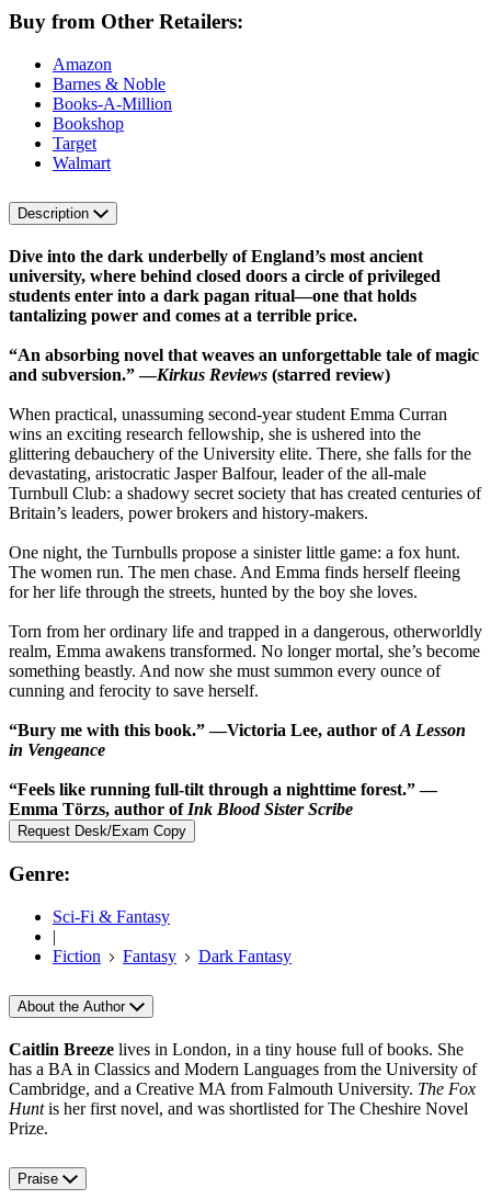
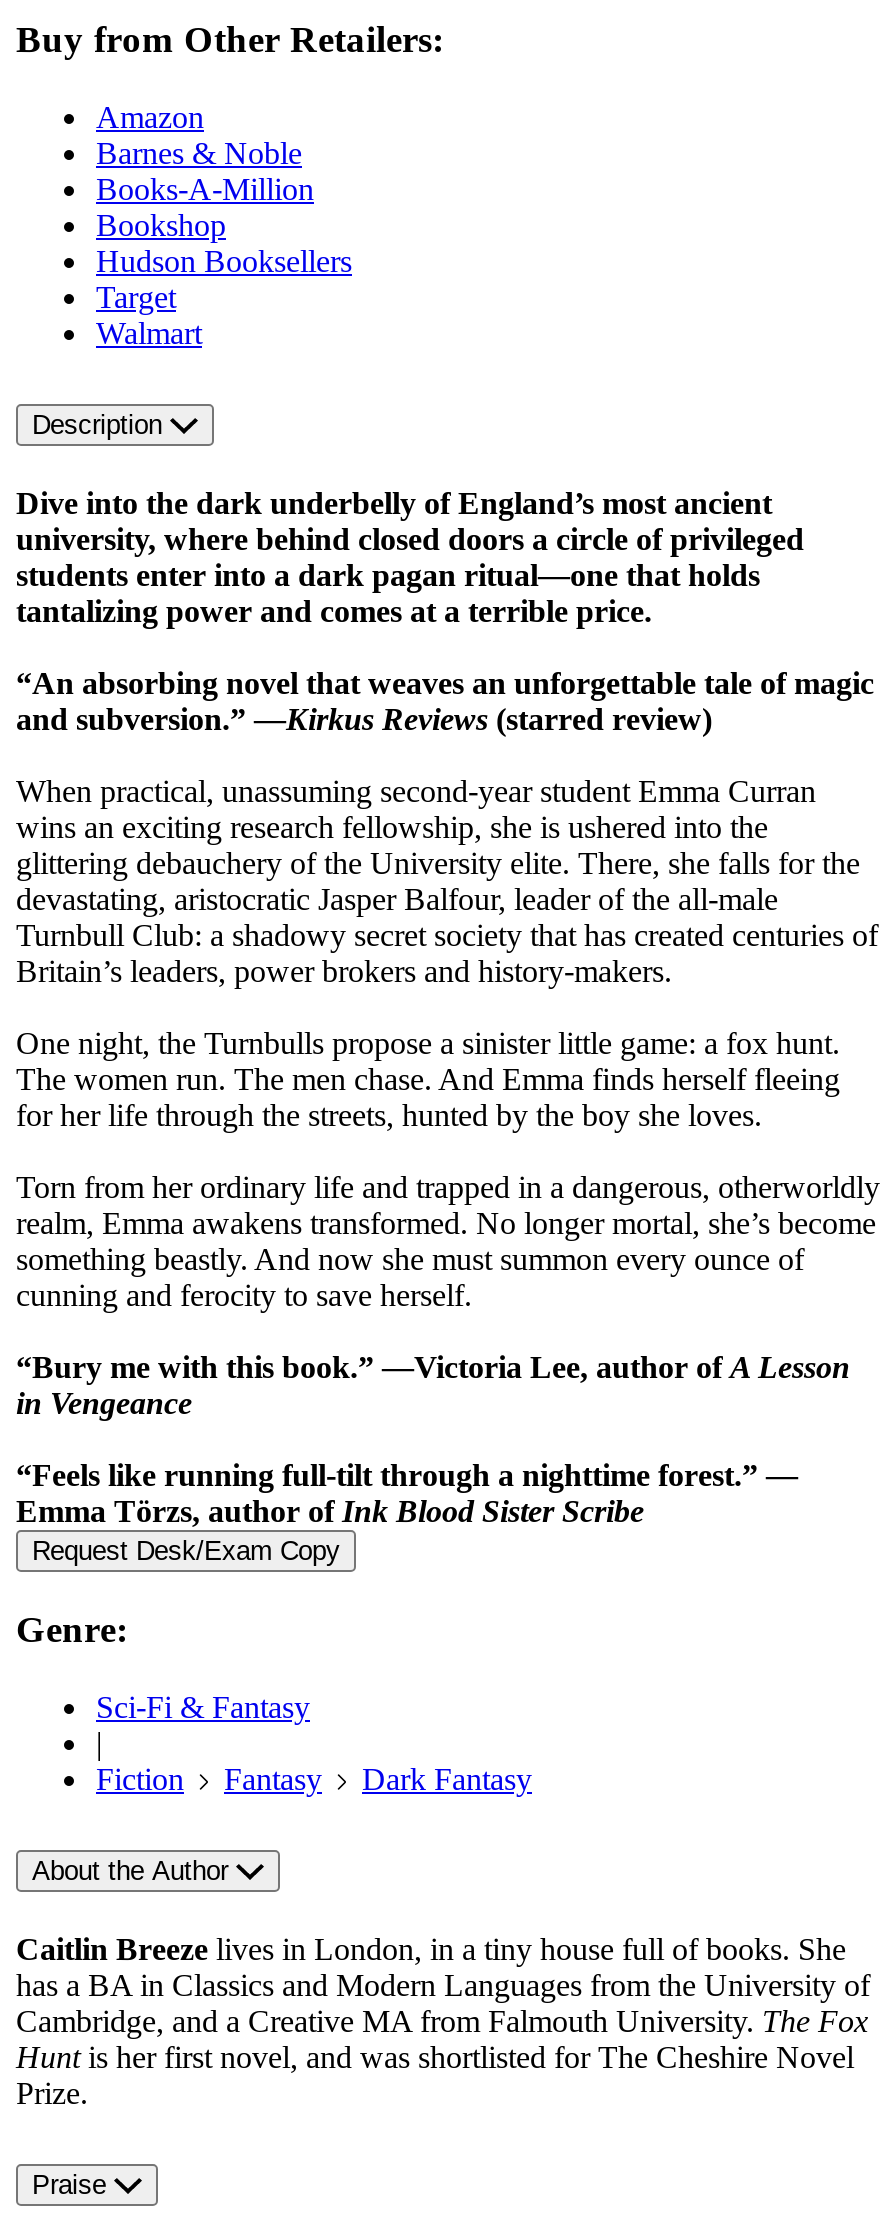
none -> [96,244,352,278] Hudson Booksellers

